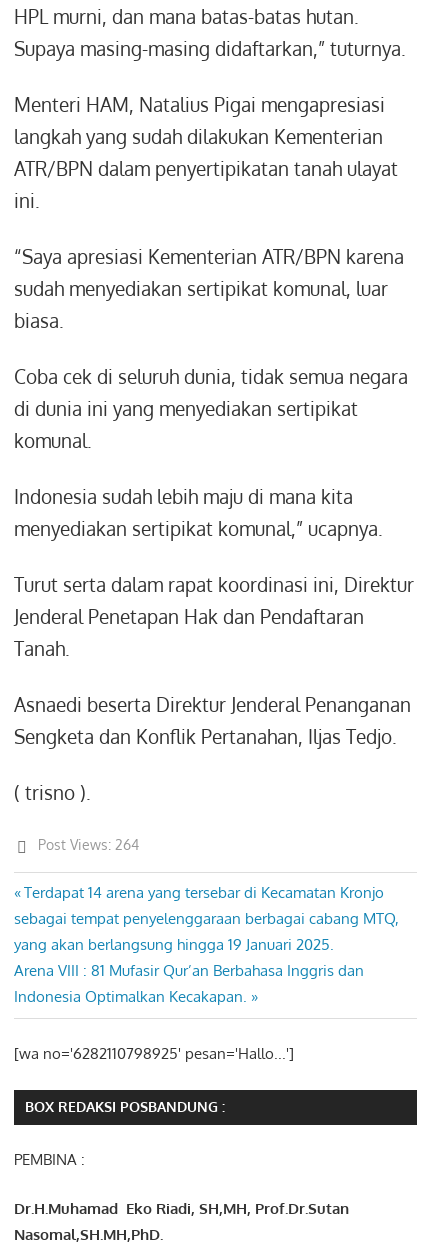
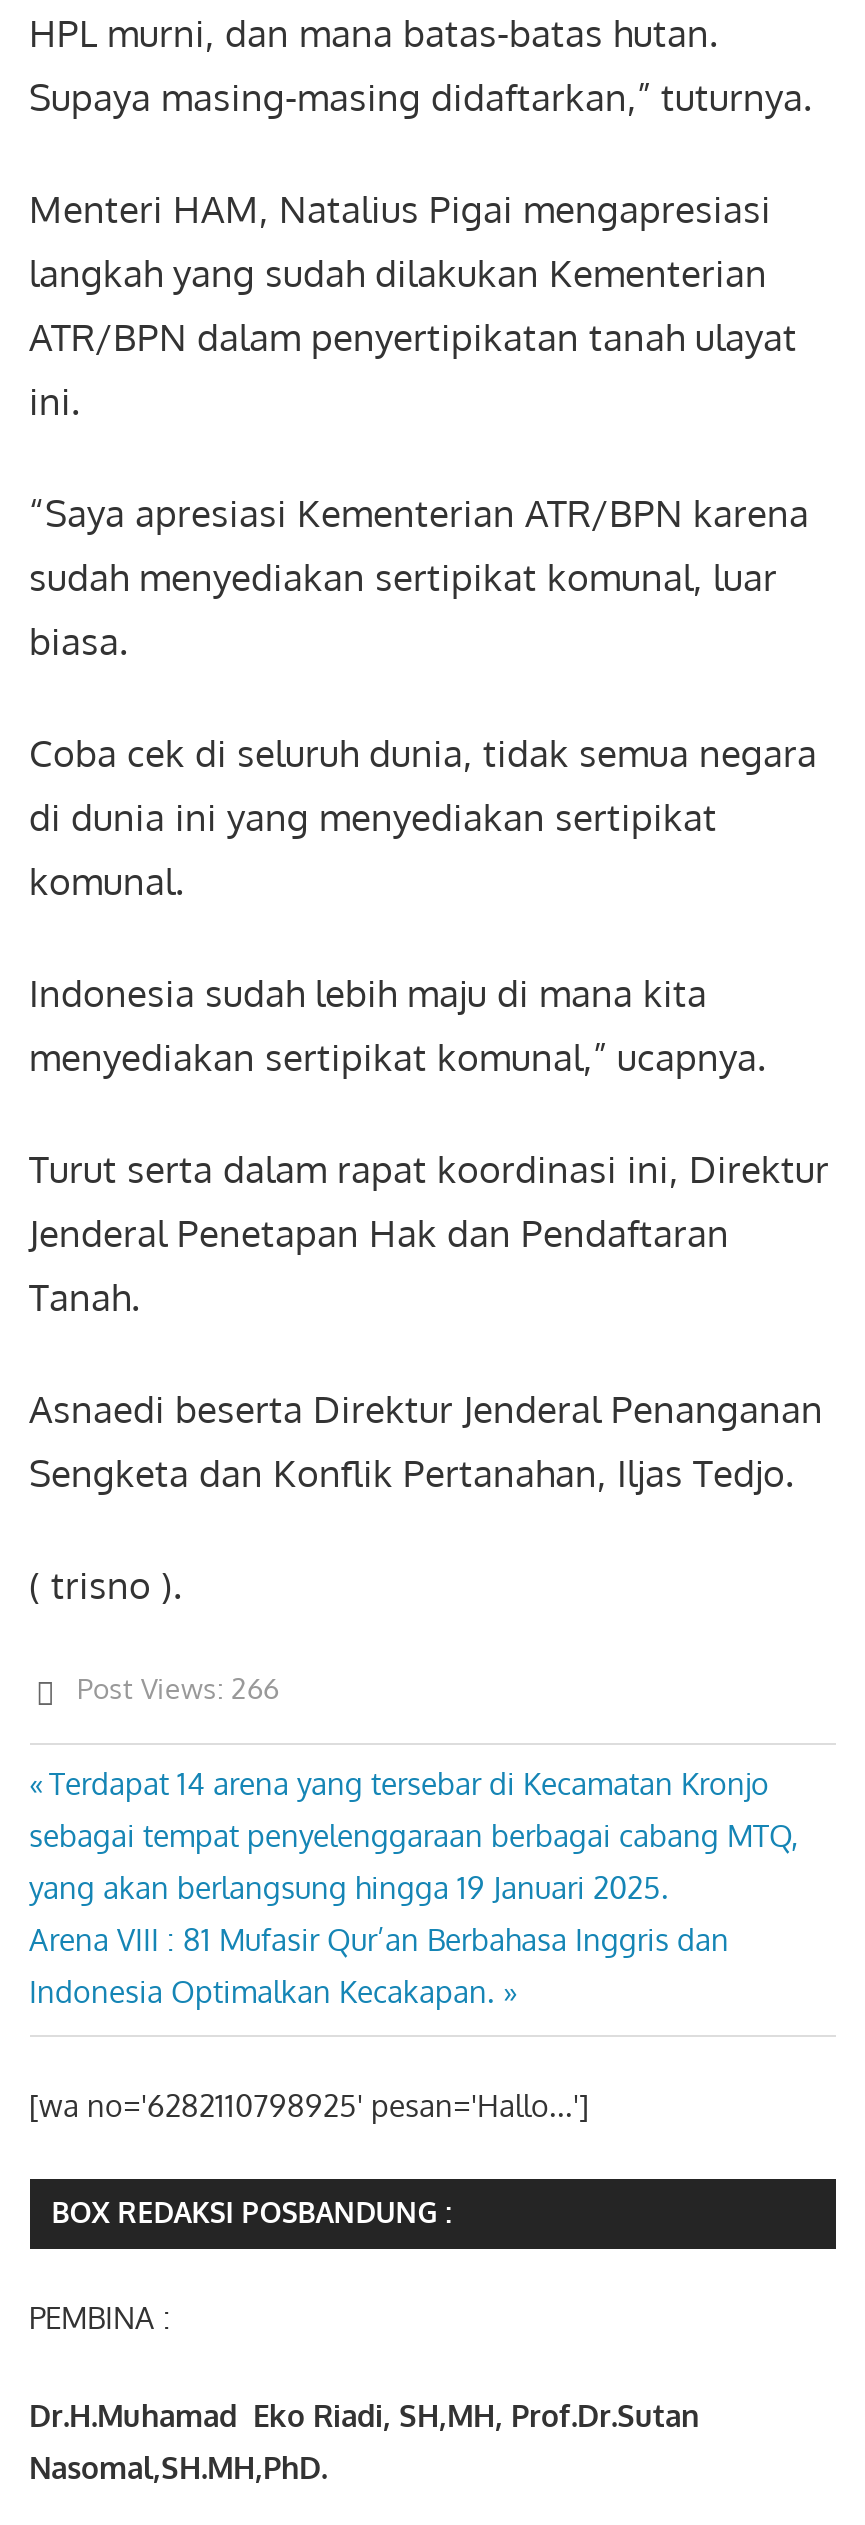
[37,836,138,853] Post Views: 264 -> [77,1671,279,1705] Post Views: 266

